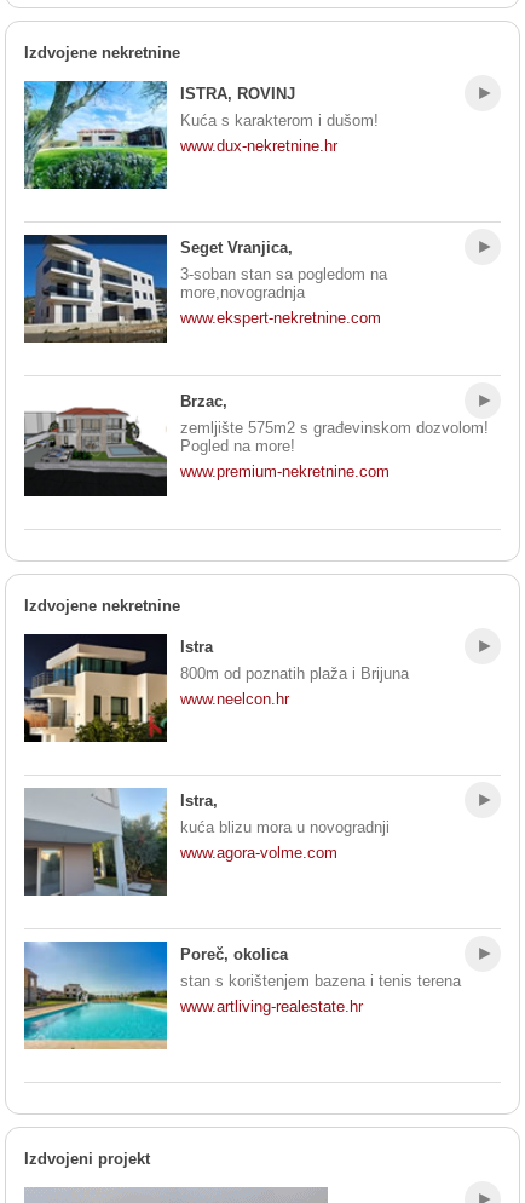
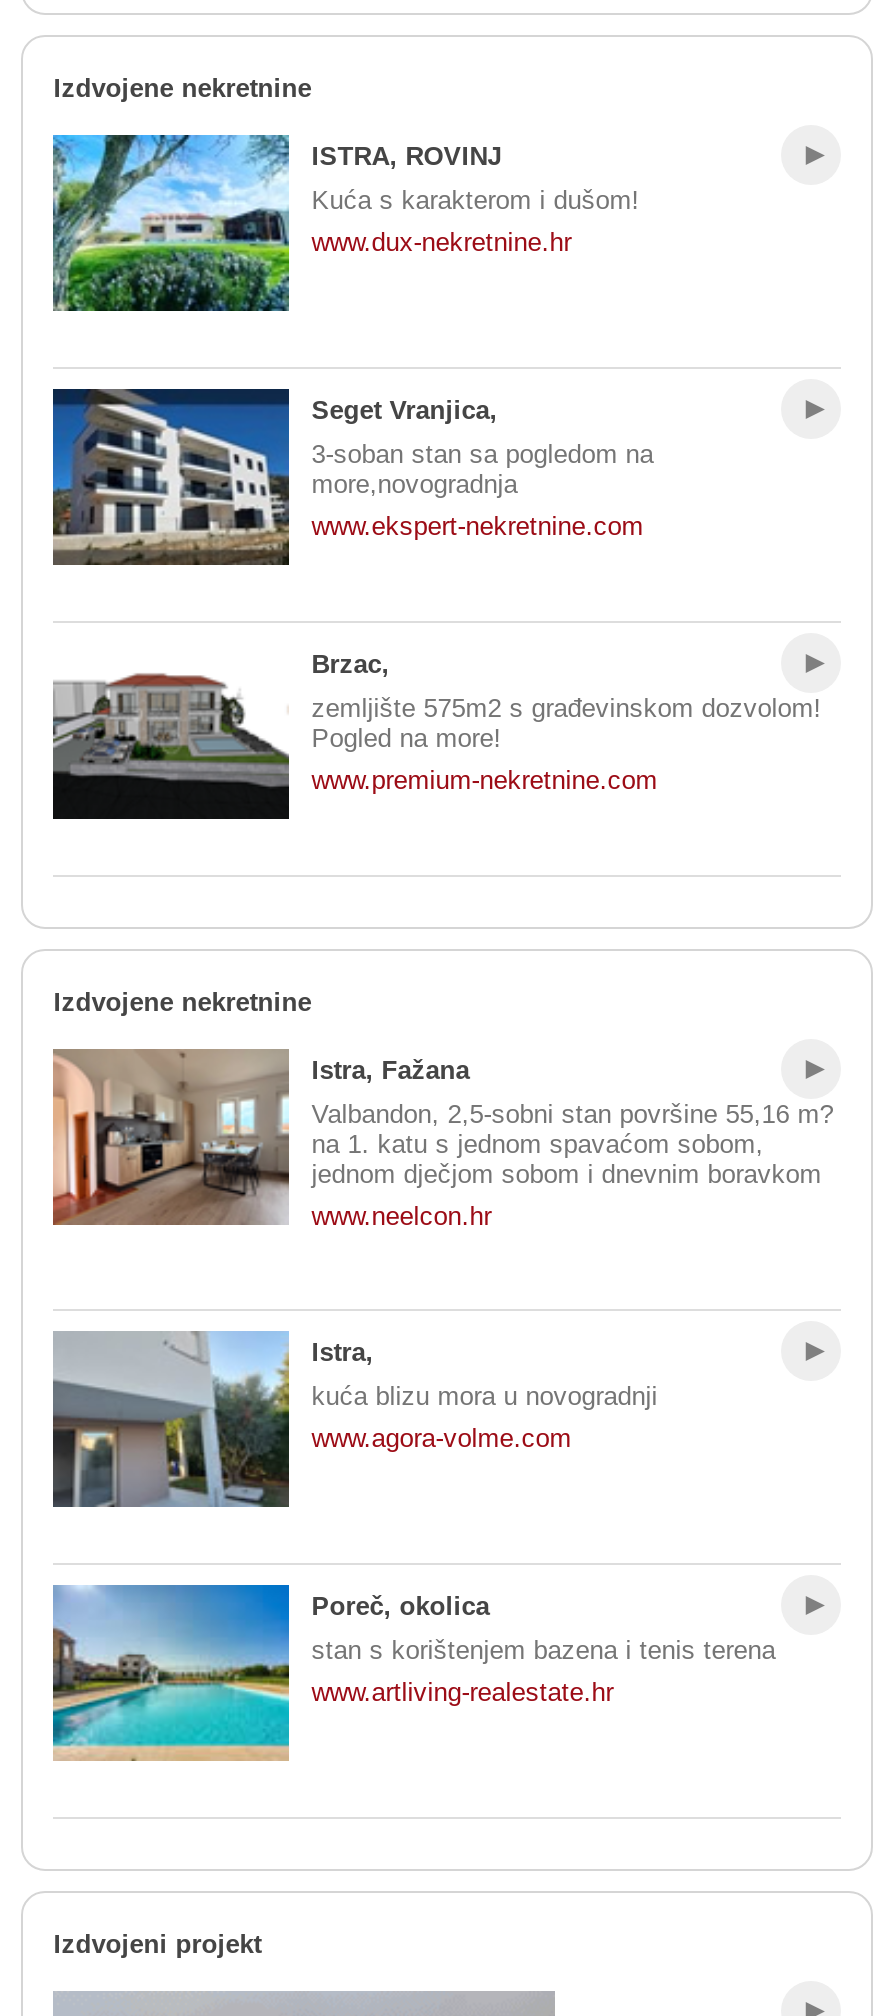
[23,633,213,743] [image] | Istra -> [51,1048,470,1254] [image] | Istra, Fažana
[181,665,409,683] 800m od poznatih plaža i Brijuna -> [312,1099,834,1189] Valbandon, 2,5-sobni stan površine 55,16 m? | na 1. katu s jednom spavaćom sobom, | jednom dječjom sobom i dnevnim boravkom
moved [181,690,289,708] -> [312,1201,492,1231]: www.neelcon.hr

